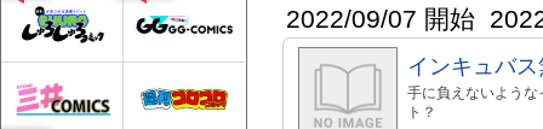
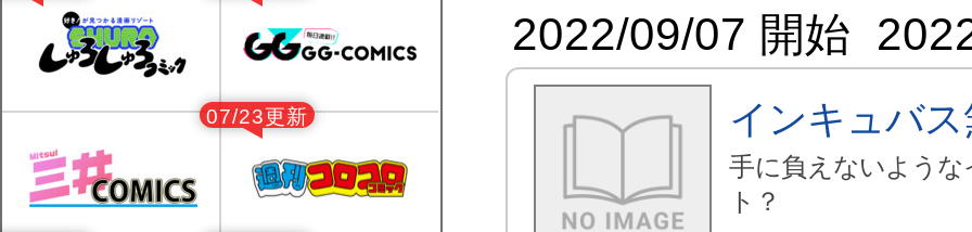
none -> [206,104,308,128] 07/23更新

